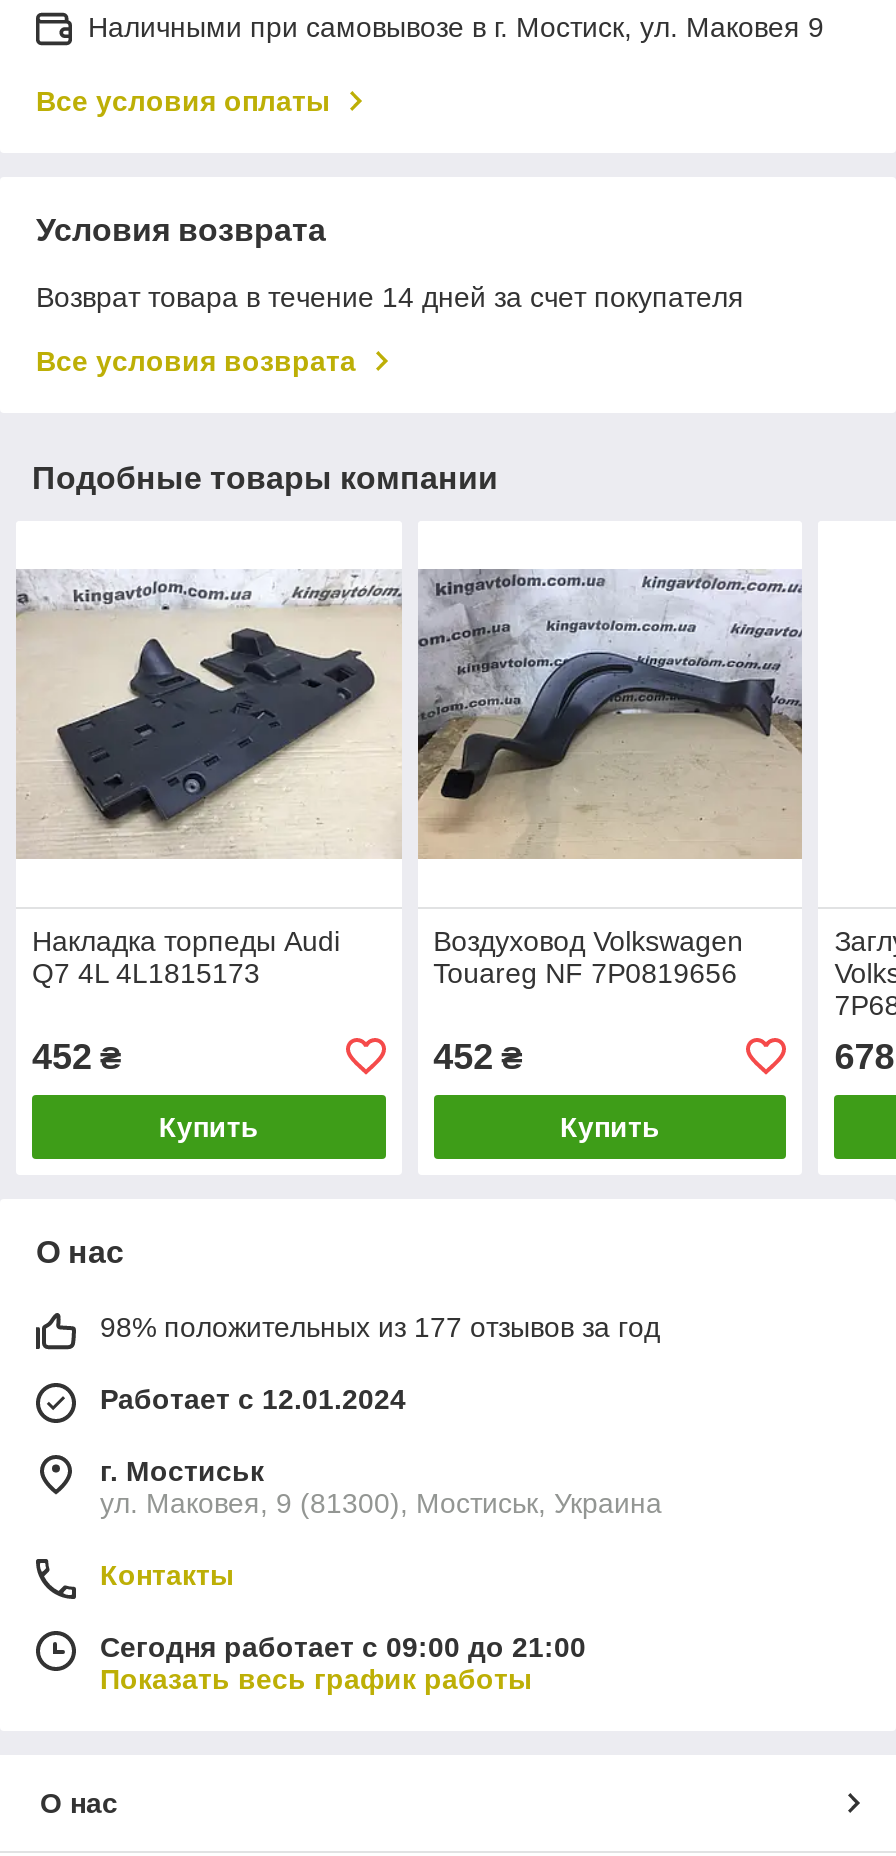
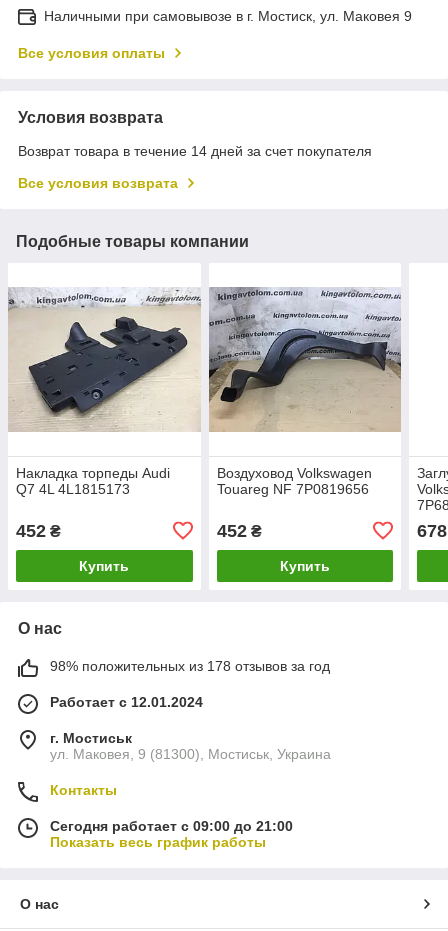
[100,1311,660,1343] 98% положительных из 177 отзывов за год -> [50,658,330,674] 98% положительных из 178 отзывов за год

